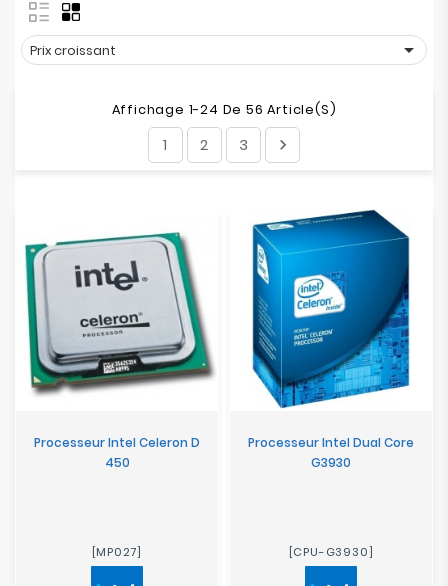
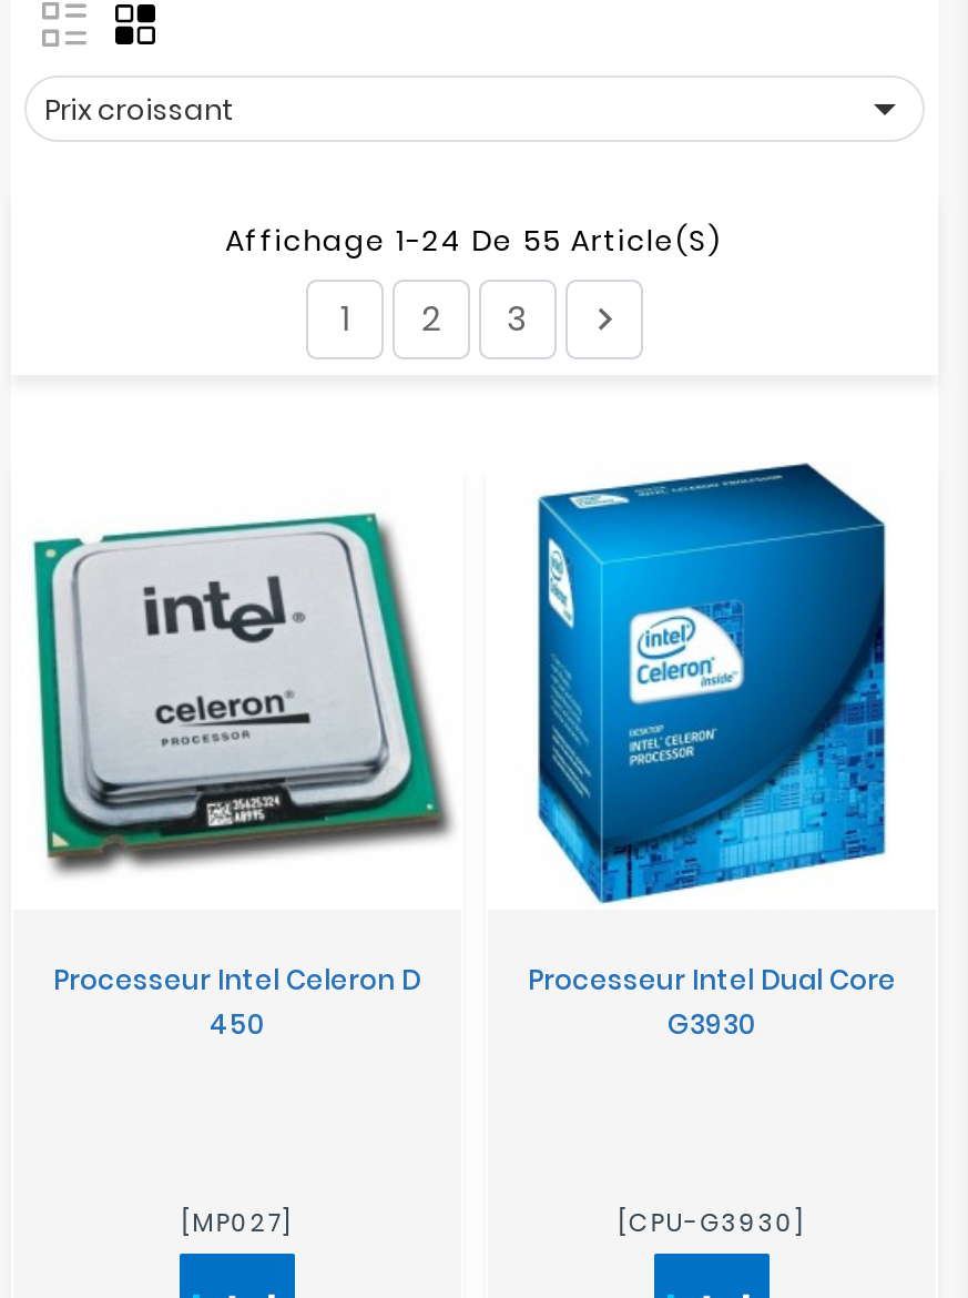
[112,101,336,118] Affichage 1-24 De 56 Article(s) -> [225,222,724,260] Affichage 1-24 De 55 Article(s)

